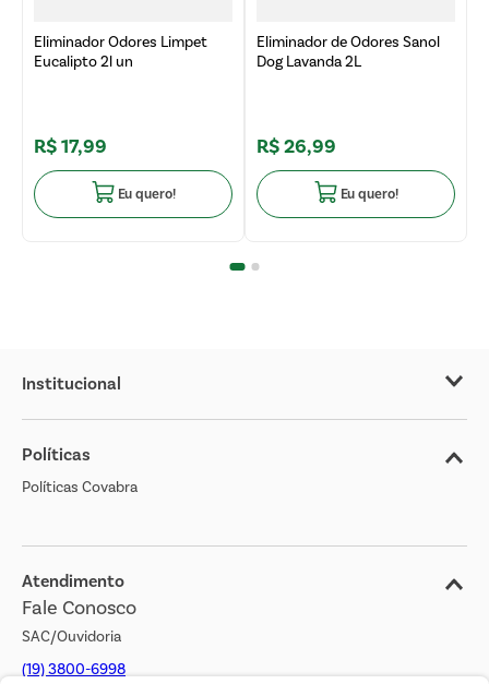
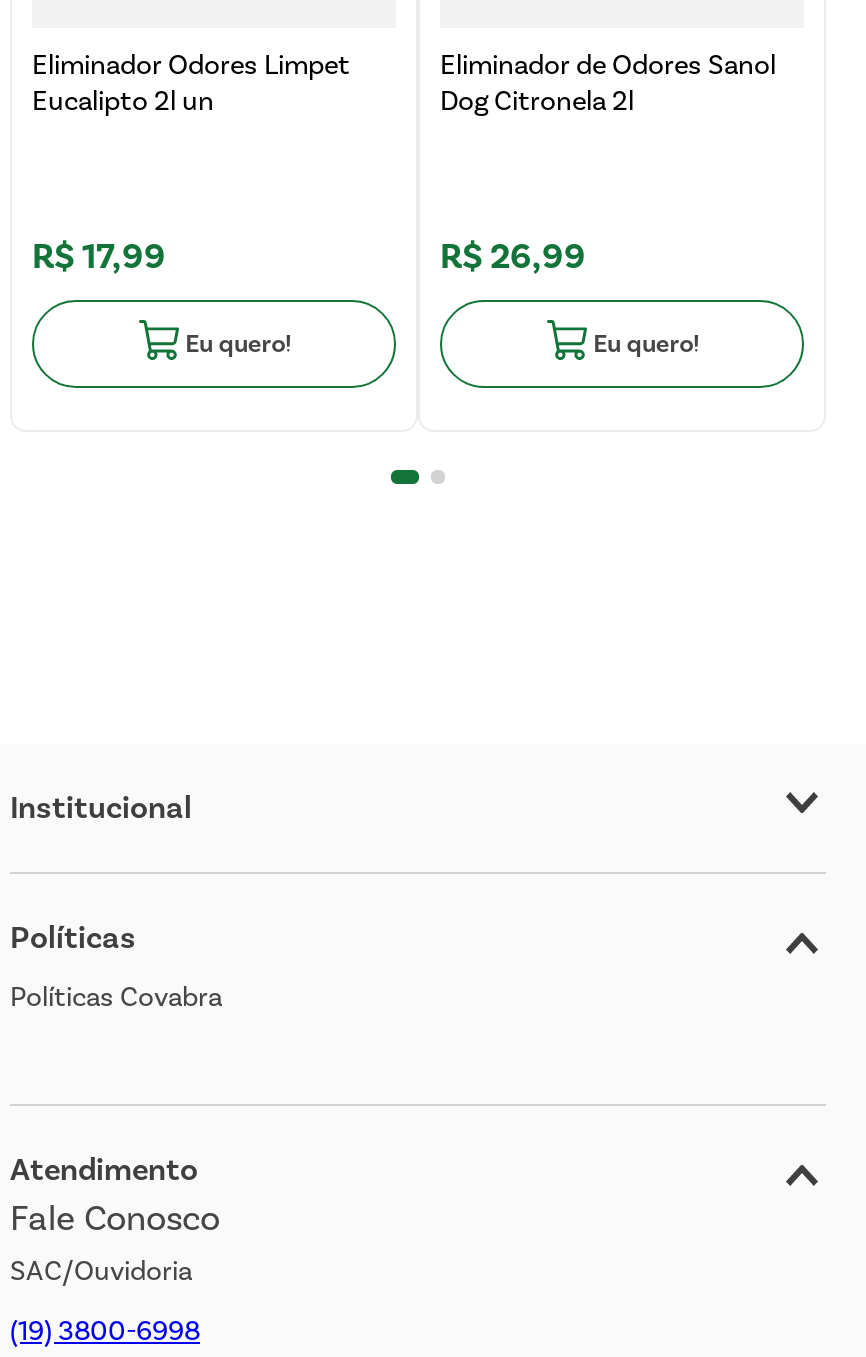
[257,52,361,71] Dog Lavanda 2L -> [440,84,634,118] Dog Citronela 2l

